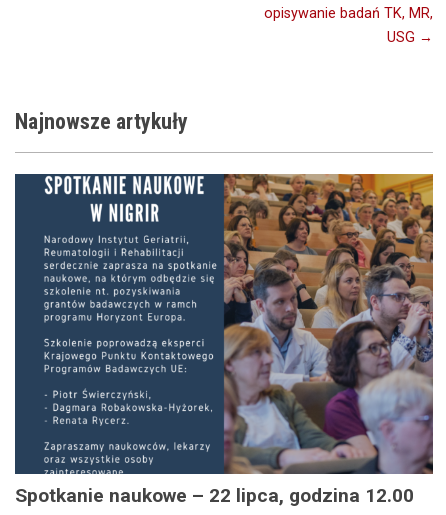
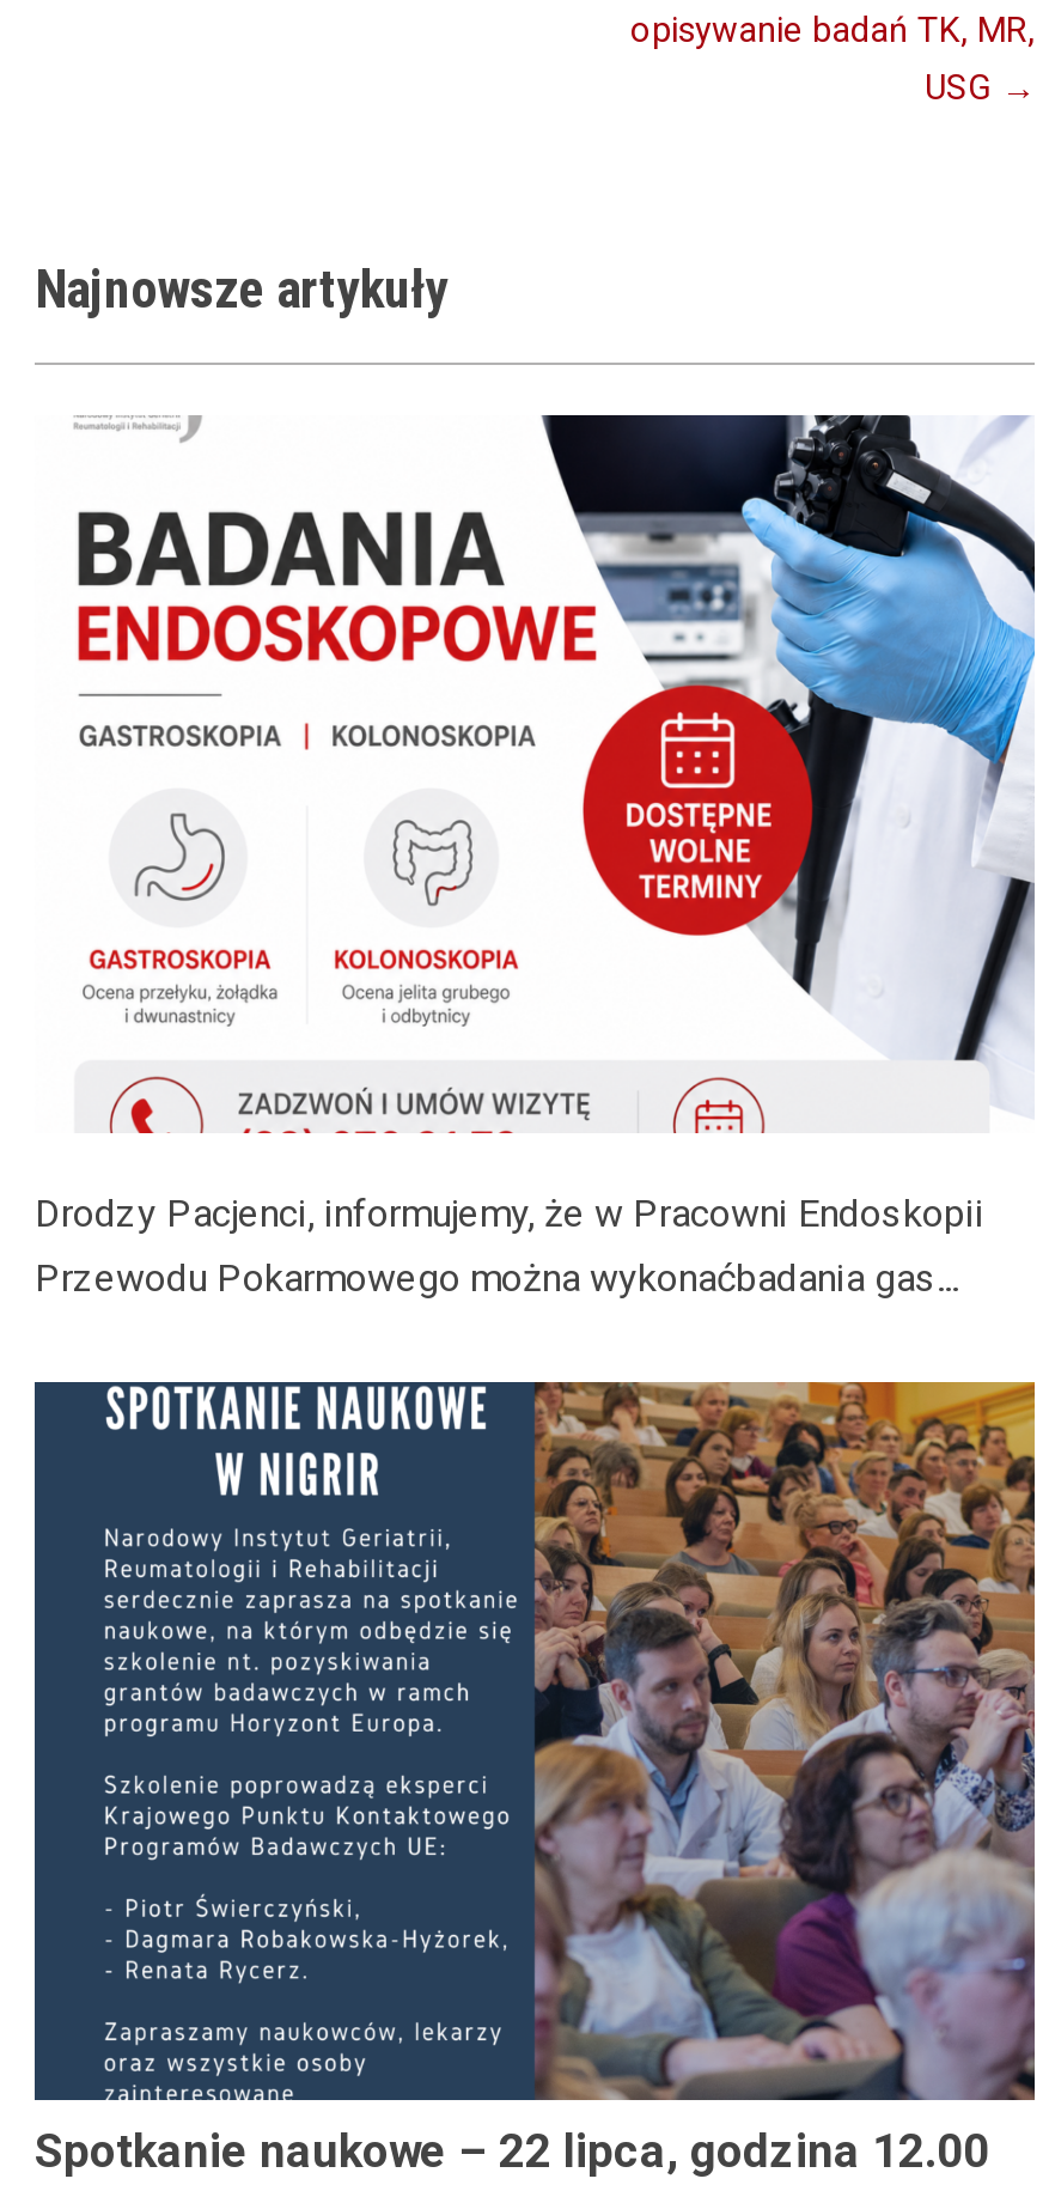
none -> [35,413,1037,1300] [image] | Drodzy Pacjenci, informujemy, że w Pracowni Endoskopii | Przewodu Pokarmowego można wykonaćbadania gas...

